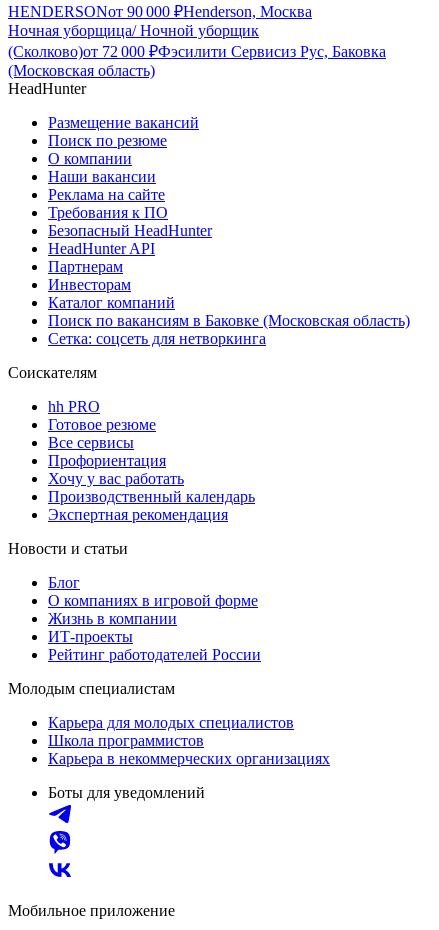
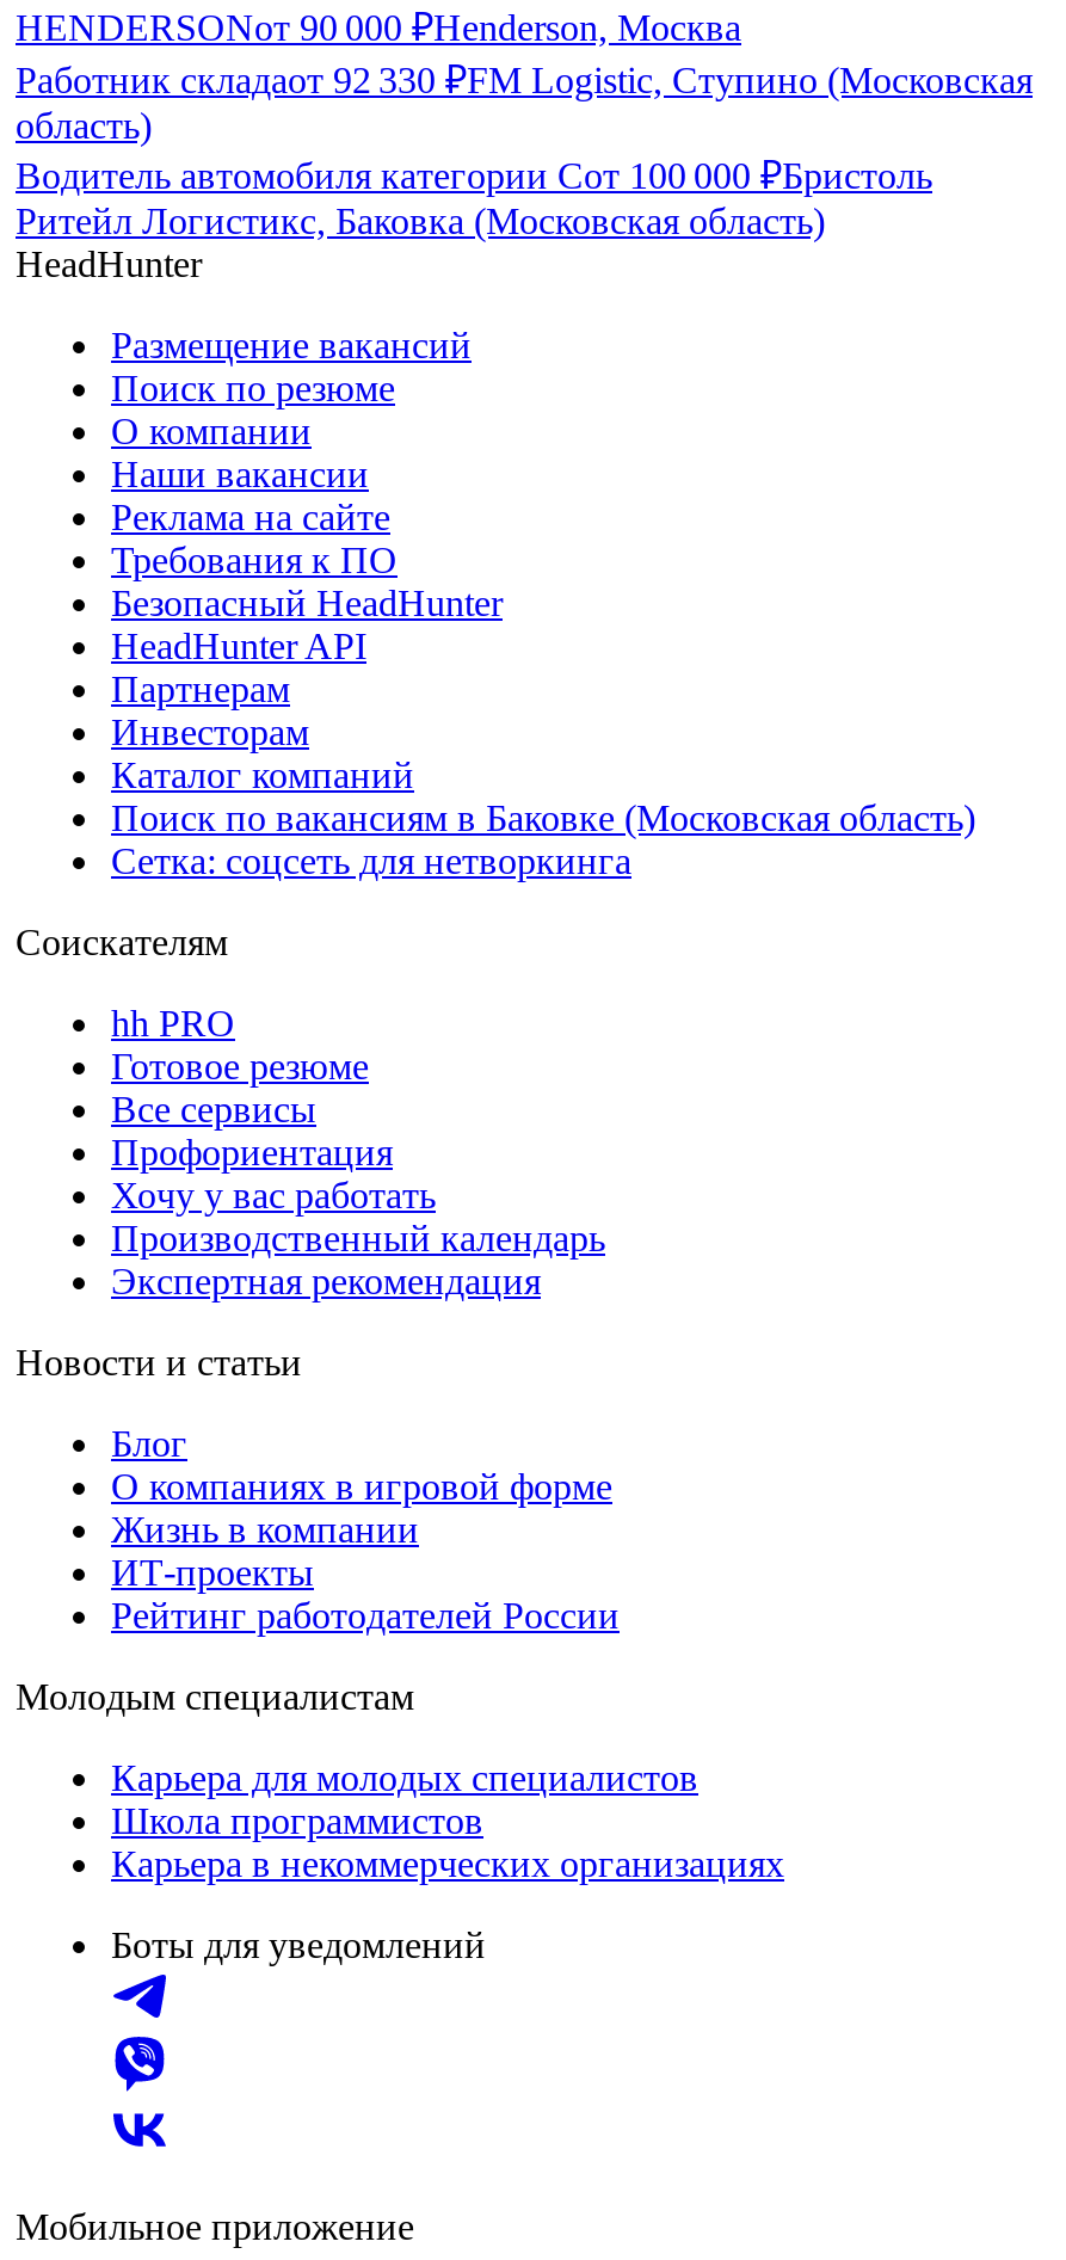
[8,22,386,79] Ночная уборщица/ Ночной уборщик | (Сколково)от 72 000 ₽Фэсилити Сервисиз Рус, Баковка | (Московская область) -> [16,60,1033,241] Работник складаот 92 330 ₽FM Logistic, Ступино (Московская | область) | Водитель автомобиля категории Сот 100 000 ₽Бристоль | Ритейл Логистикс, Баковка (Московская область)

